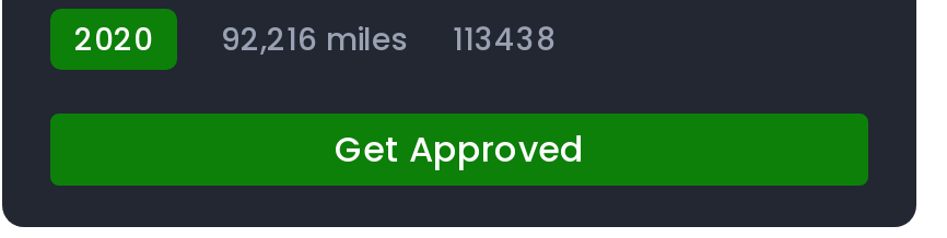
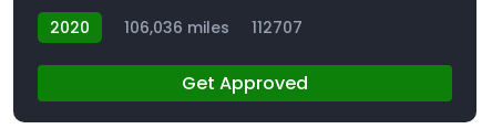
[221,17,409,61] 92,216 miles -> [124,16,229,38] 106,036 miles
[453,17,556,61] 113438 -> [252,16,303,38] 112707

